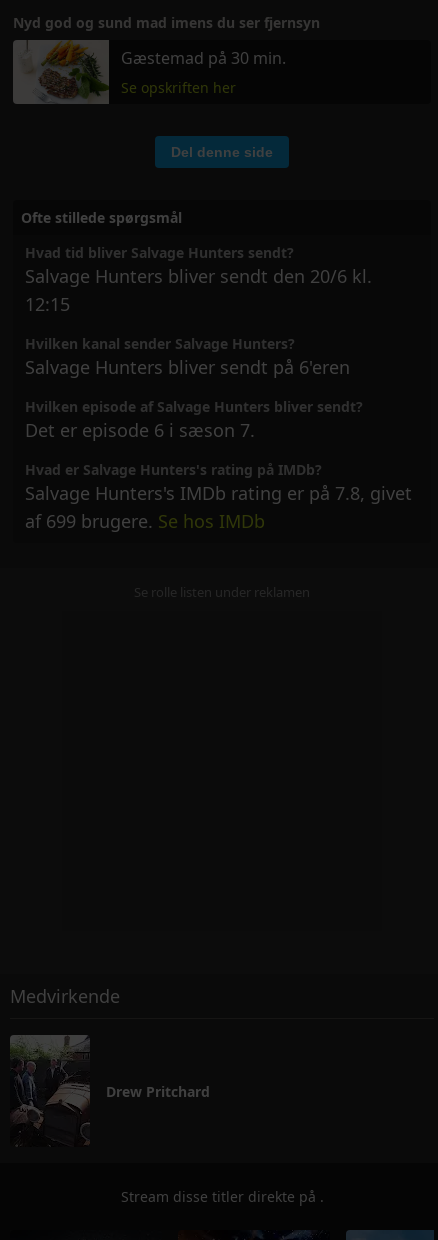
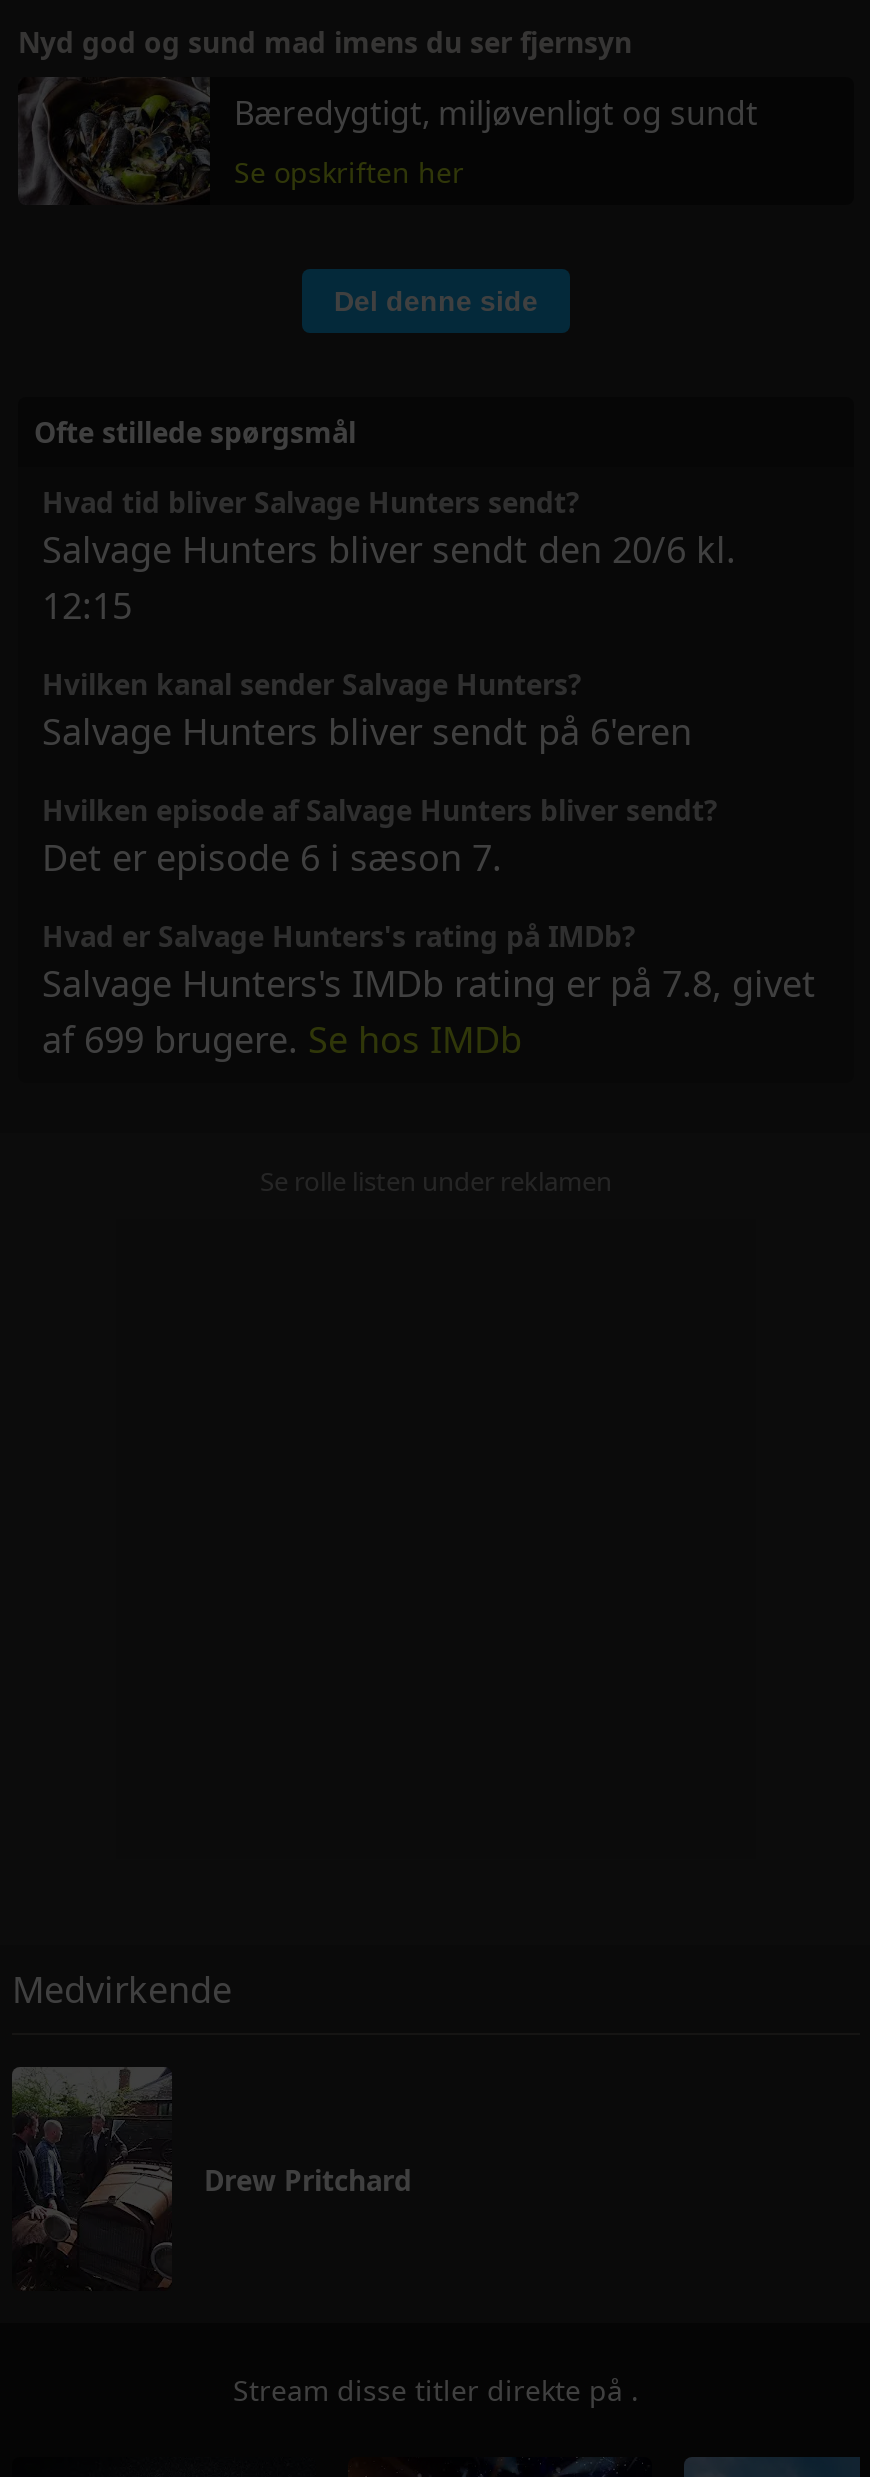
[12,39,286,105] [image] | Gæstemad på 30 min. -> [18,77,758,205] [image] | Bæredygtigt, miljøvenligt og sundt

